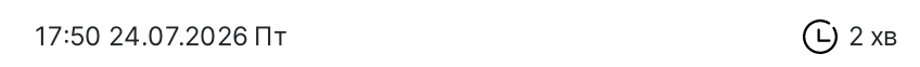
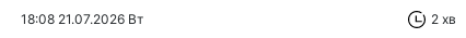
[35,19,286,51] 17:50 24.07.2026 Пт -> [21,11,143,27] 18:08 21.07.2026 Вт

